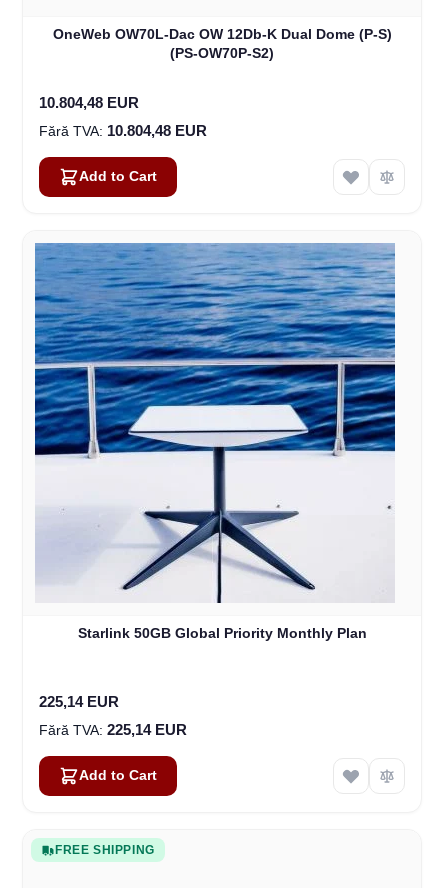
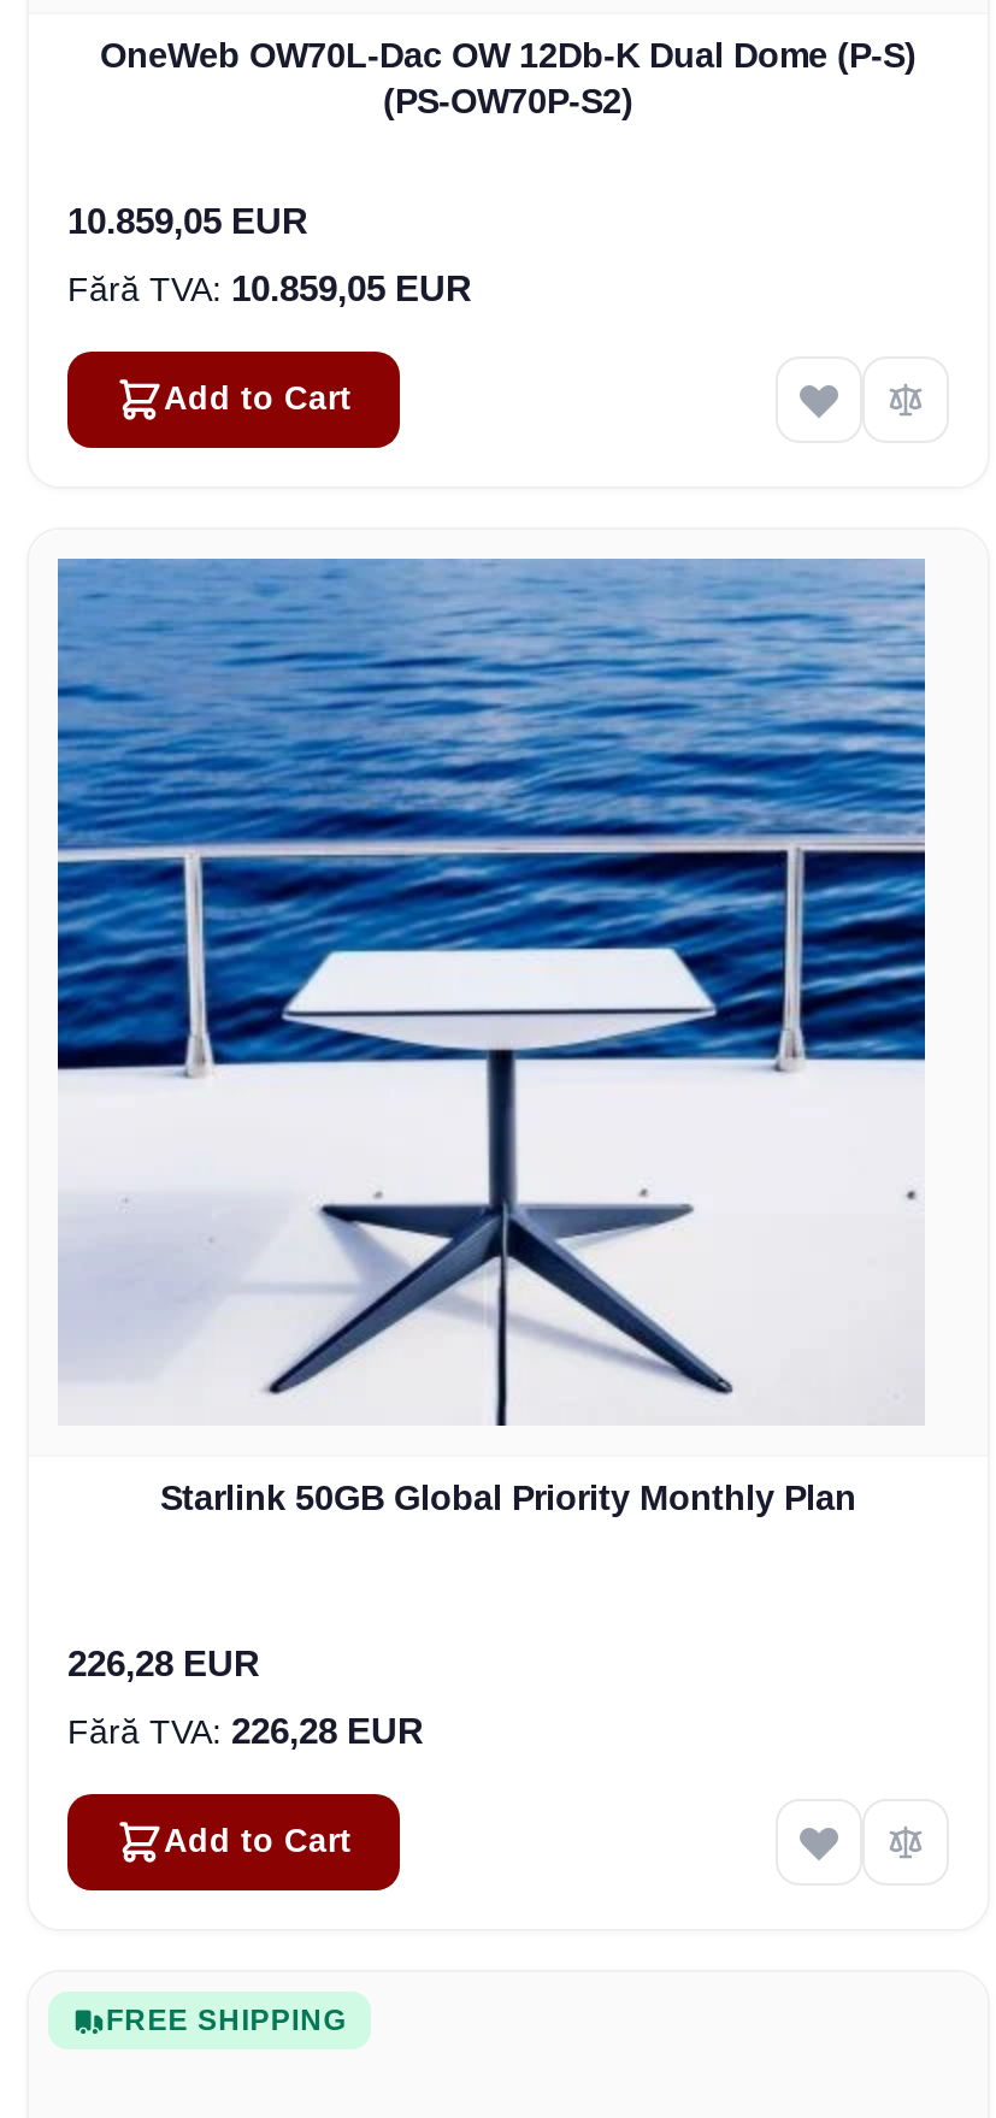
[39,94,139,111] 10.804,48 EUR -> [67,199,308,240] 10.859,05 EUR
[107,122,207,139] 10.804,48 EUR -> [231,267,472,308] 10.859,05 EUR
[39,693,119,710] 225,14 EUR -> [67,1642,260,1683] 226,28 EUR
[107,721,187,738] 225,14 EUR -> [231,1709,424,1750] 226,28 EUR

